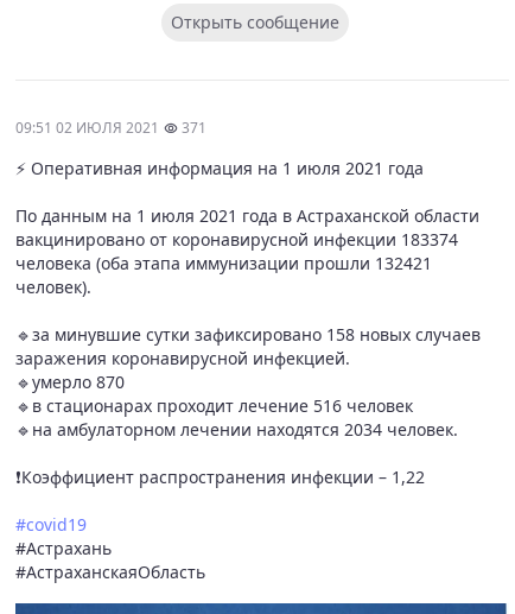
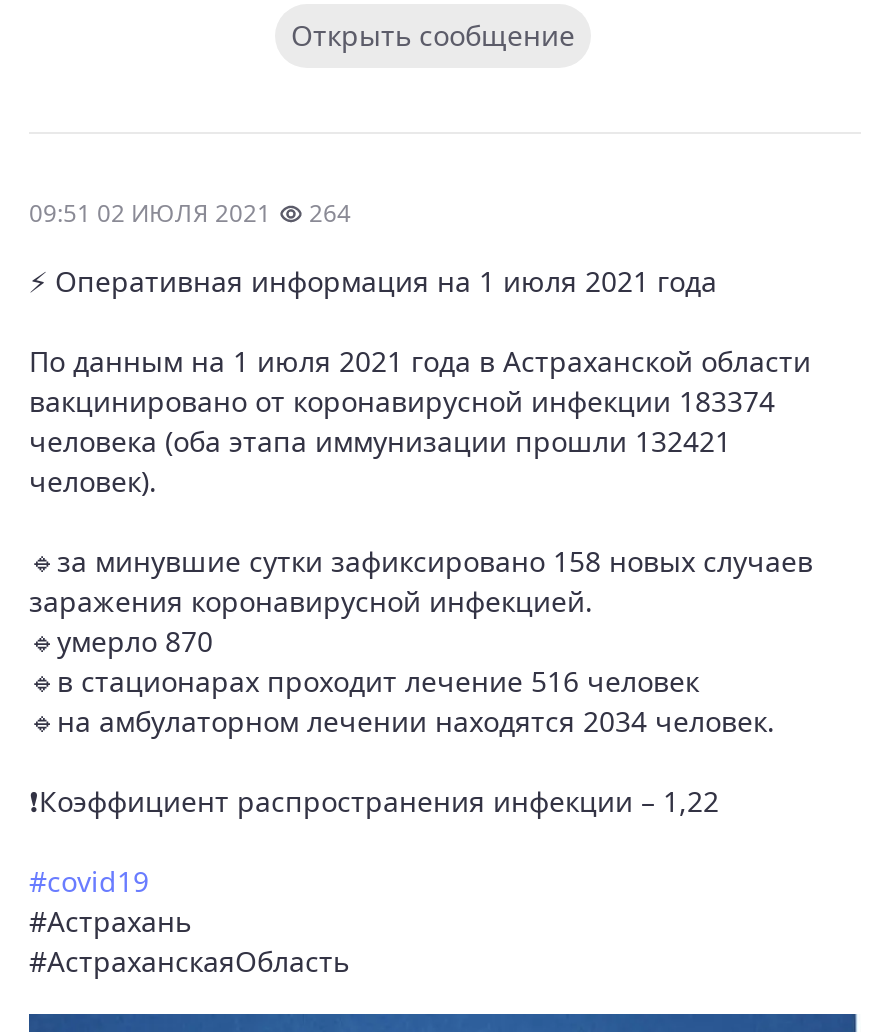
[15,118,206,138] 09:51 02 ИЮЛЯ 2021 371 -> [29,196,351,230] 09:51 02 ИЮЛЯ 2021 264

